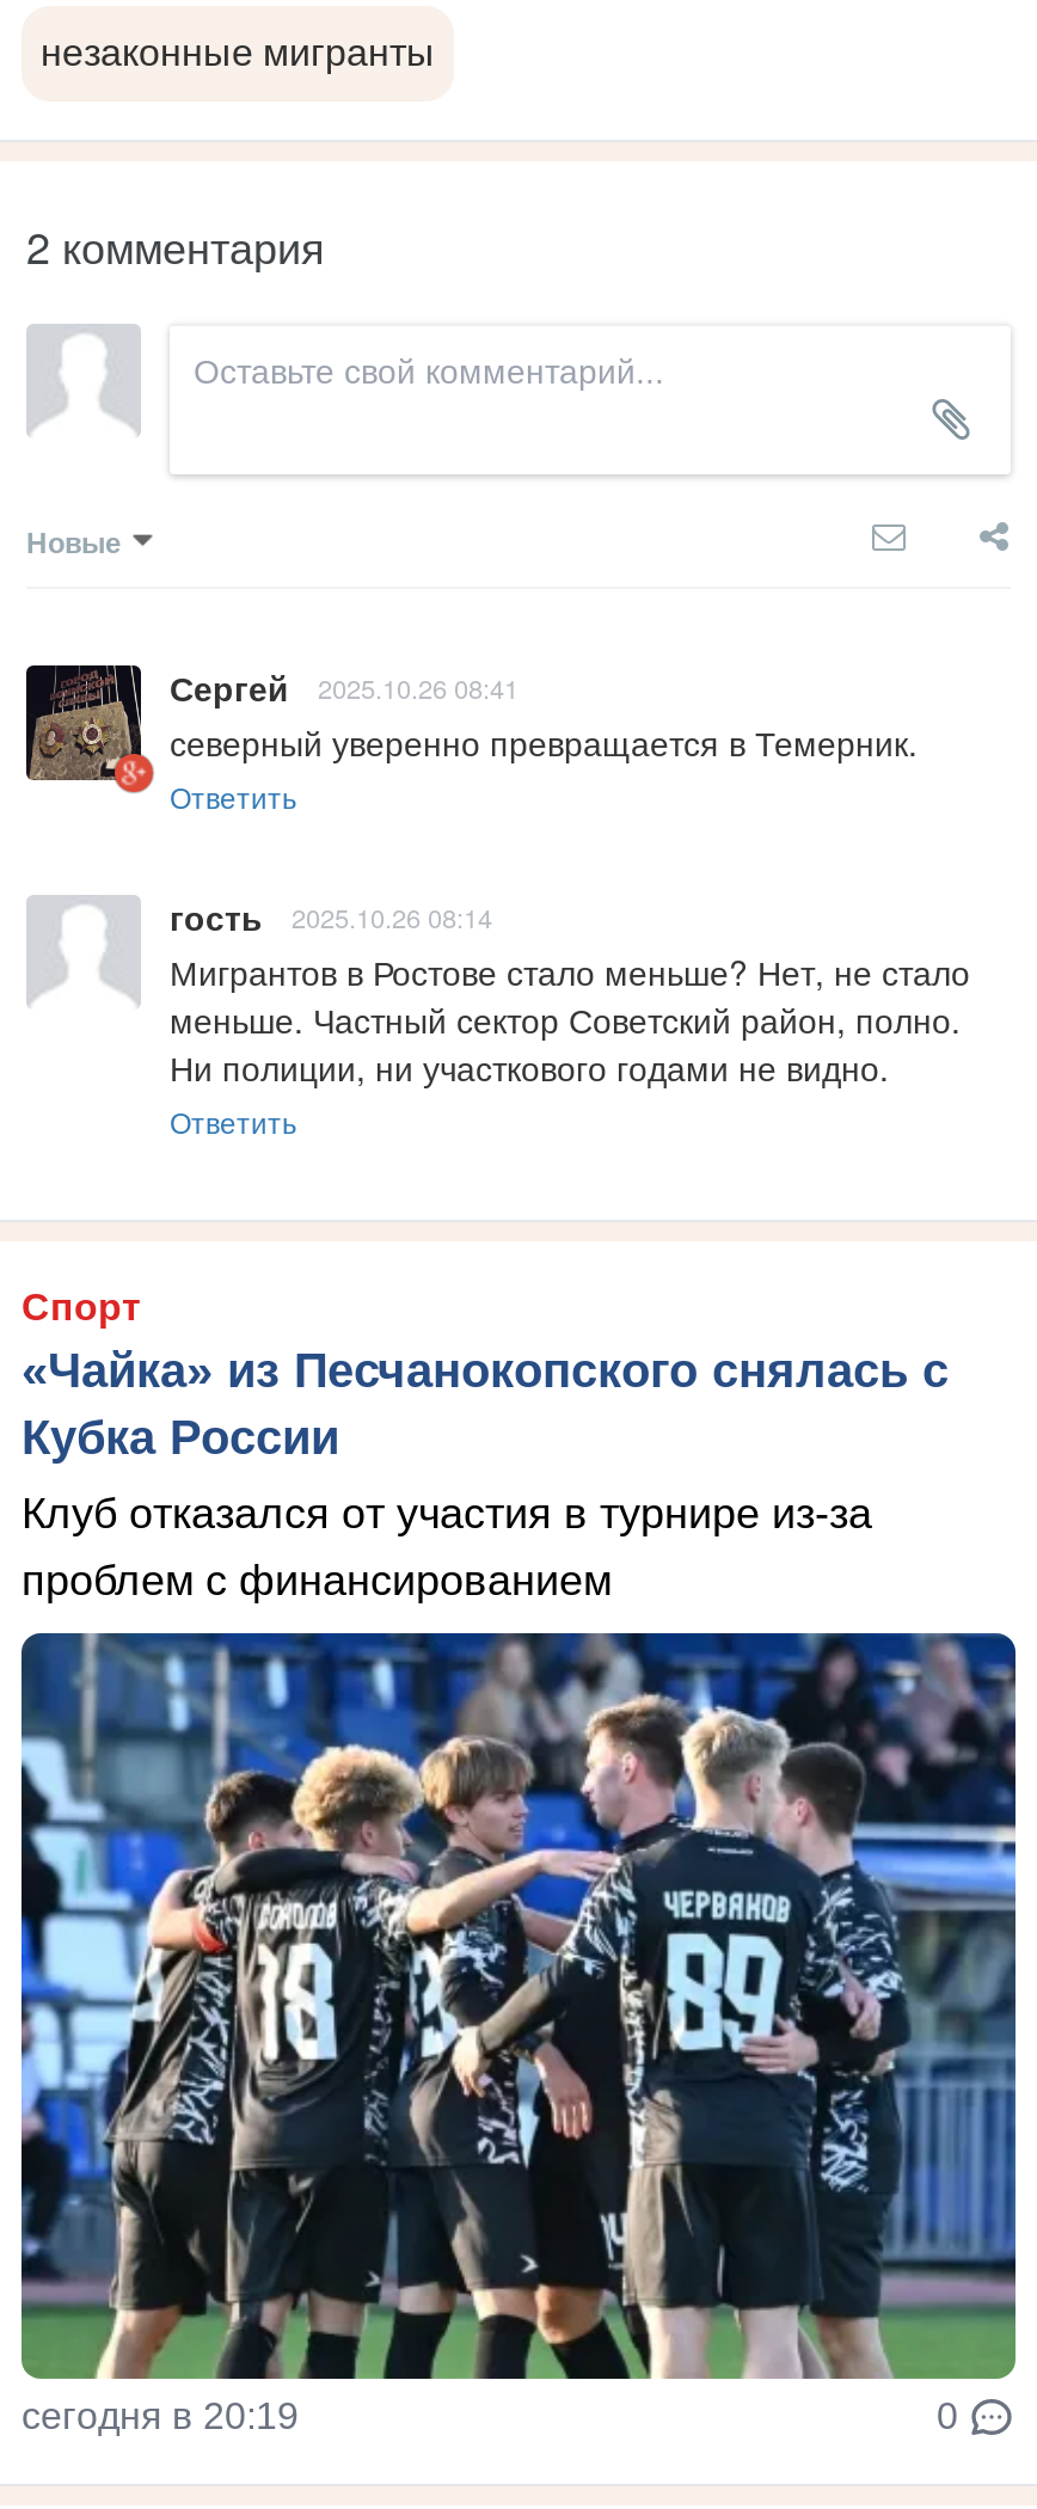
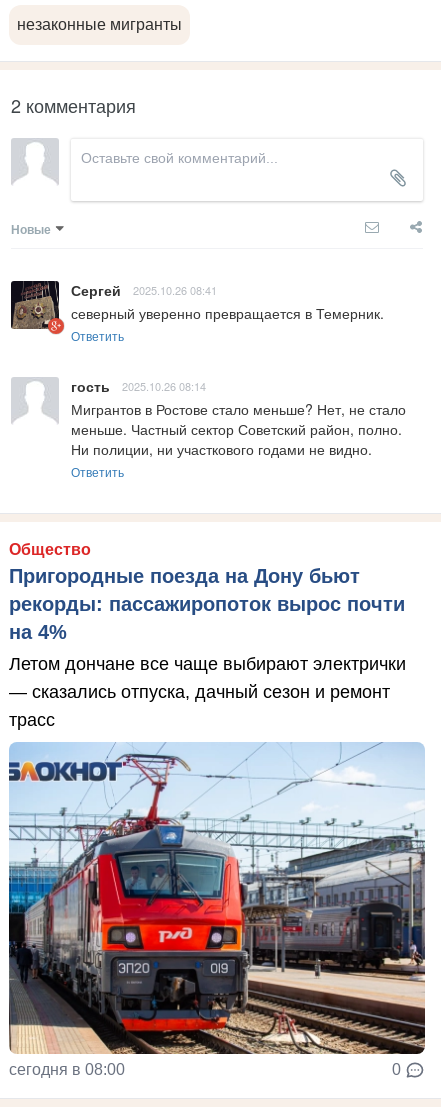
[22,1287,949,1464] Спорт | «Чайка» из Песчанокопского снялась с | Кубка России -> [9,541,405,643] Общество | Пригородные поезда на Дону бьют | рекорды: пассажиропоток вырос почти | на 4%
[22,1490,872,1605] Клуб отказался от участия в турнире из-за | проблем с финансированием -> [9,654,406,730] Летом дончане все чаще выбирают электрички | — сказались отпуска, дачный сезон и ремонт | трасс
[19,1633,1018,2437] [image] | сегодня в 20:19 -> [8,742,426,1078] [image] | сегодня в 08:00

